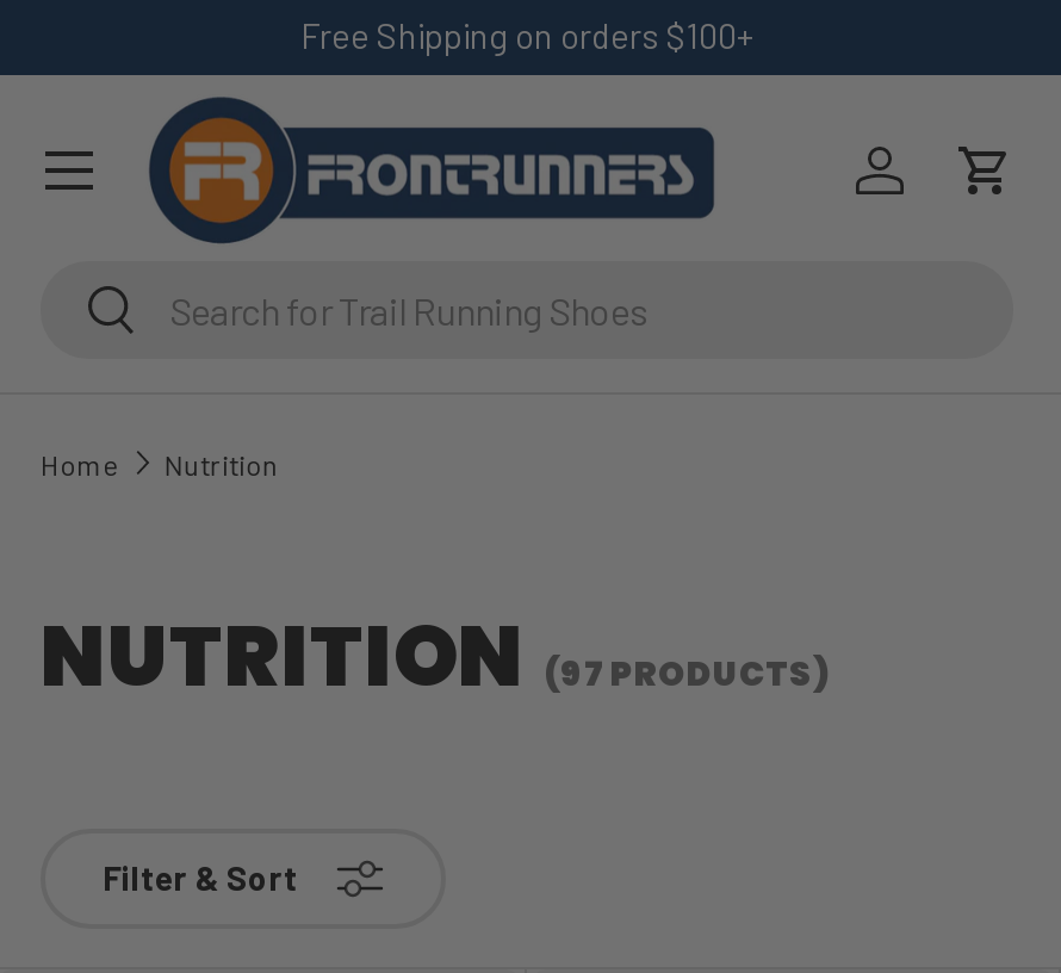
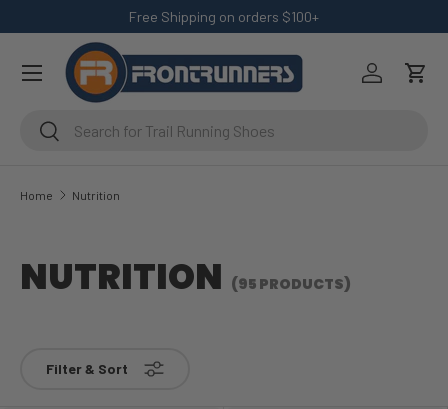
[41,597,830,714] NUTRITION (97 PRODUCTS) -> [20,251,351,300] NUTRITION (95 PRODUCTS)

